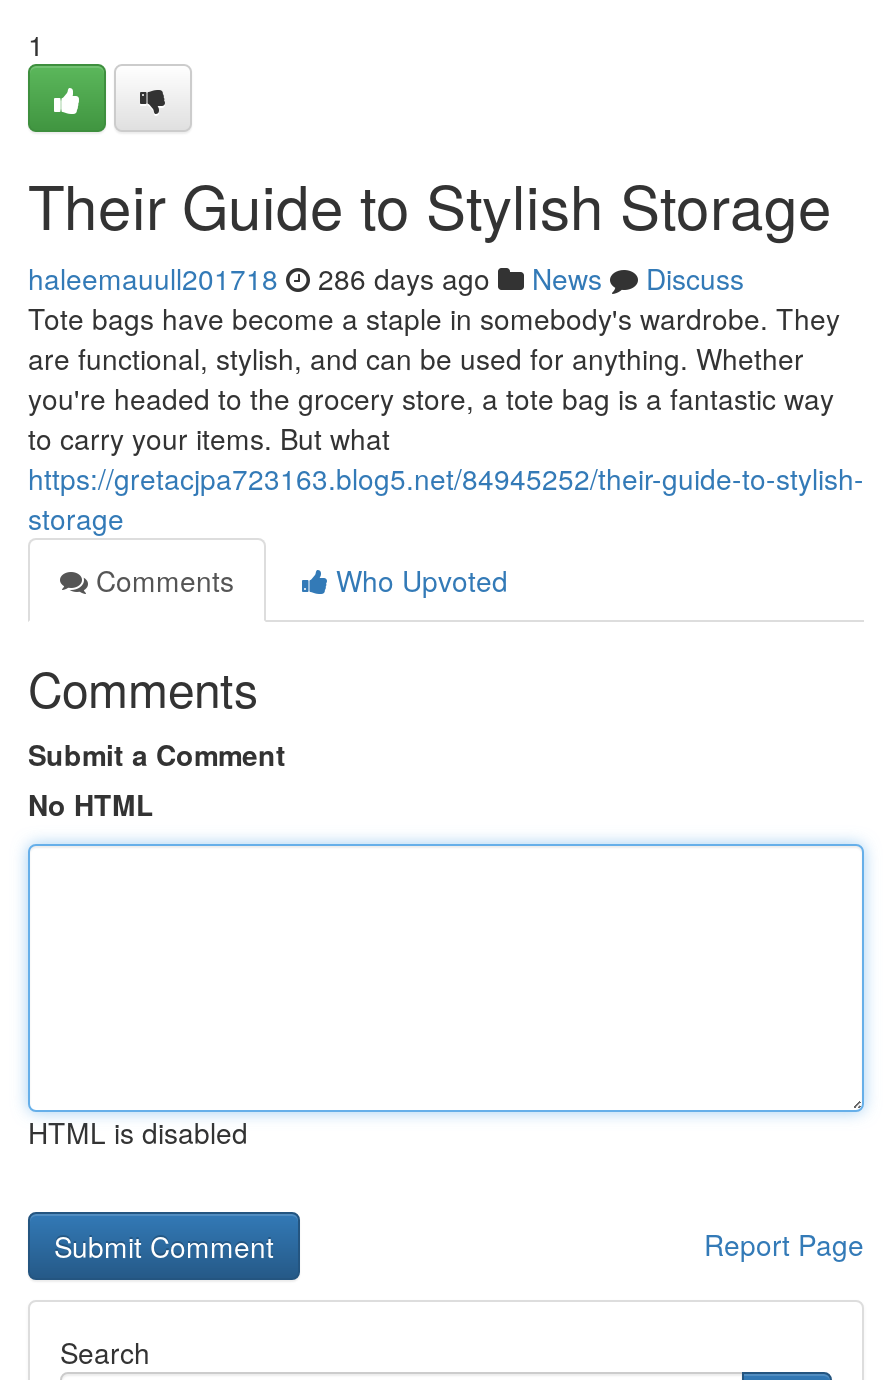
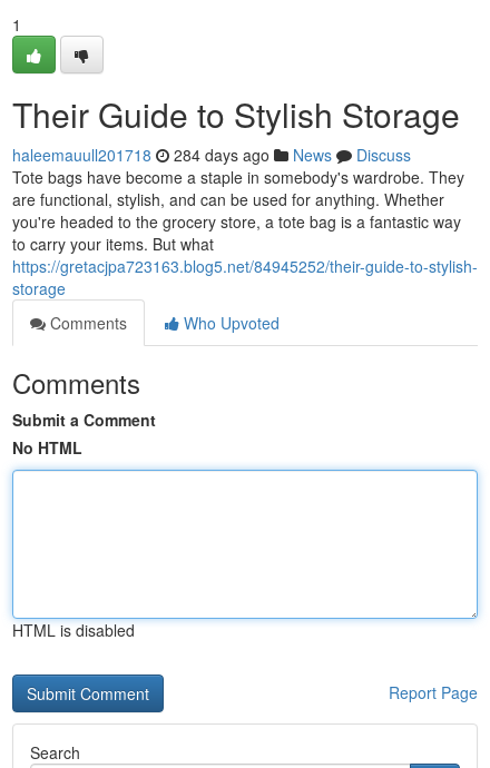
[28,258,744,298] haleemauull201718 286 days ago News Discuss -> [12,144,411,166] haleemauull201718 284 days ago News Discuss

